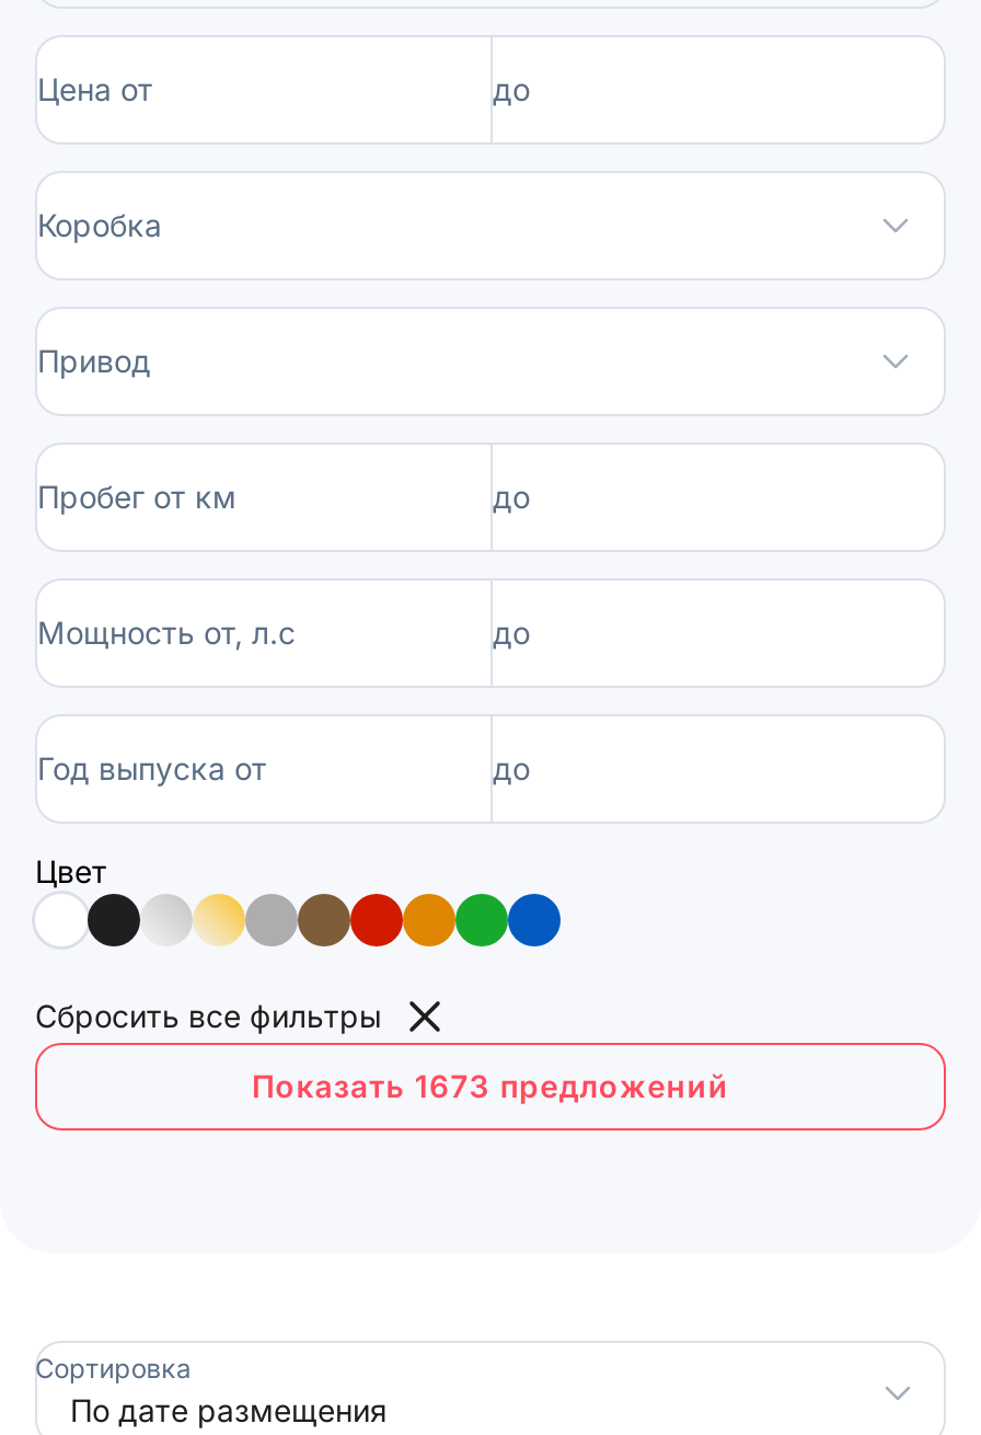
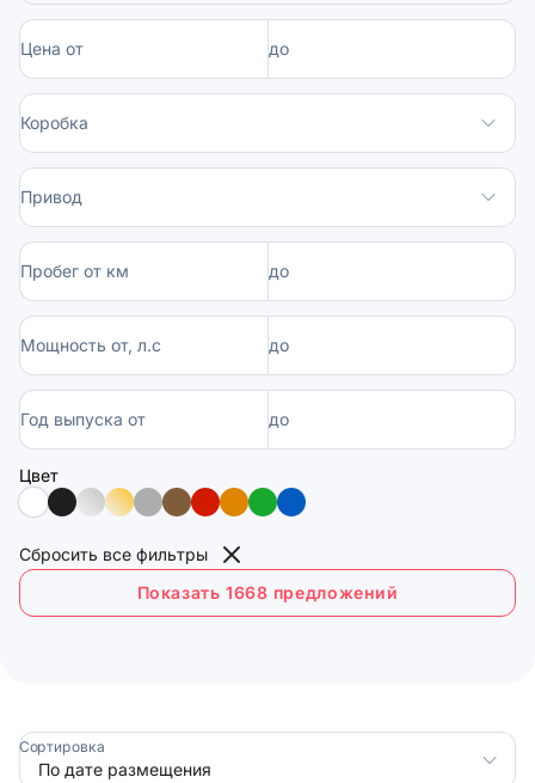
[252,1067,729,1104] Показать 1673 предложений -> [137,582,398,602] Показать 1668 предложений

